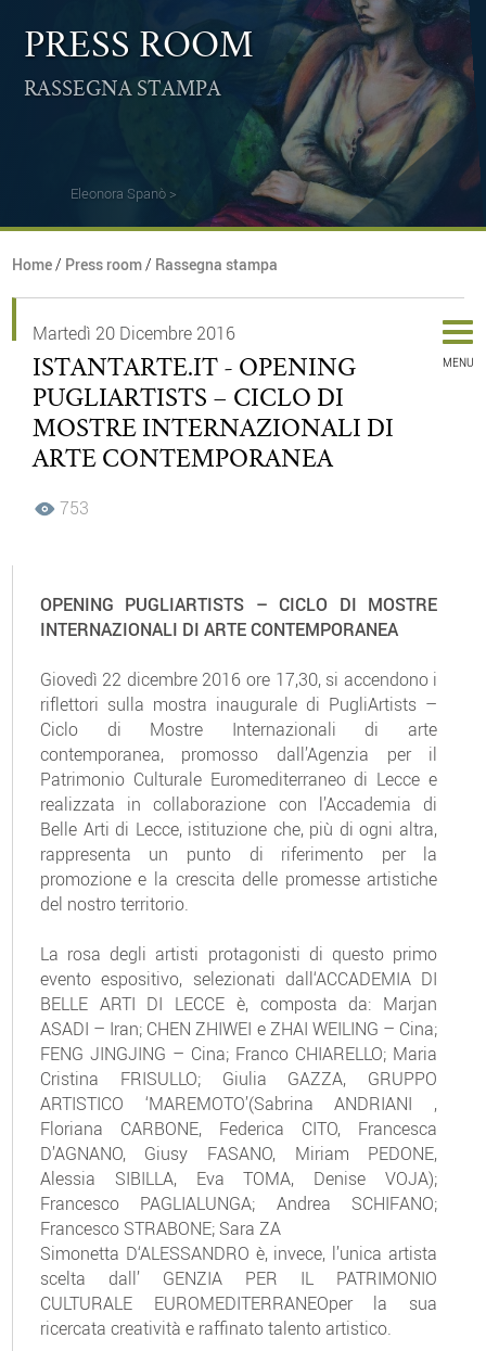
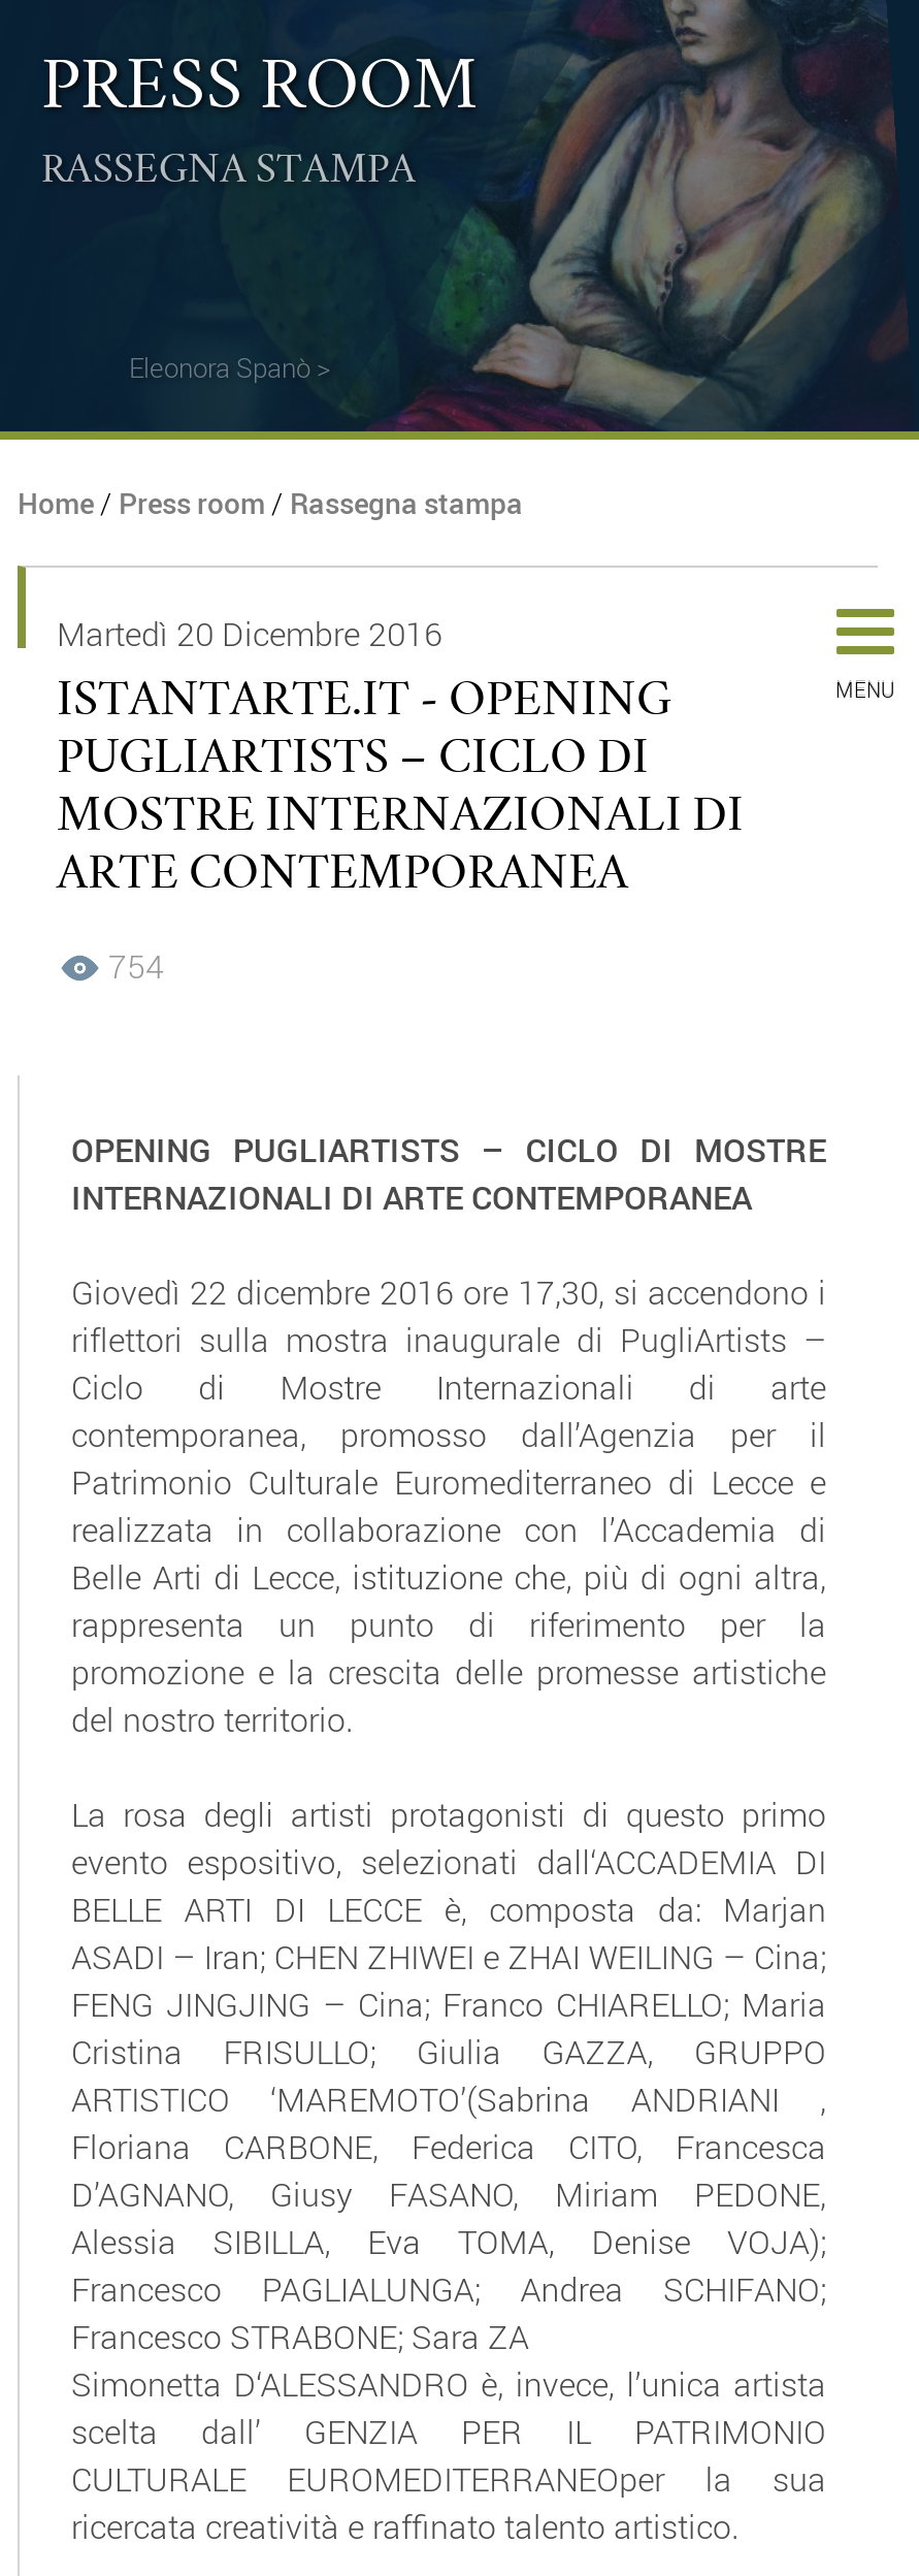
[60,496,89,520] 753 -> [108,943,164,989] 754

